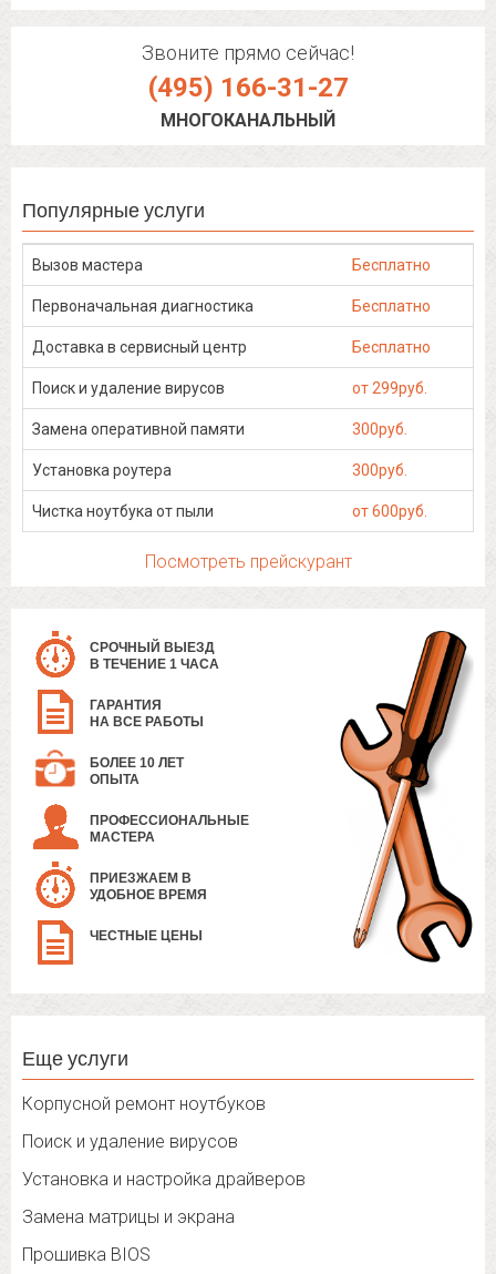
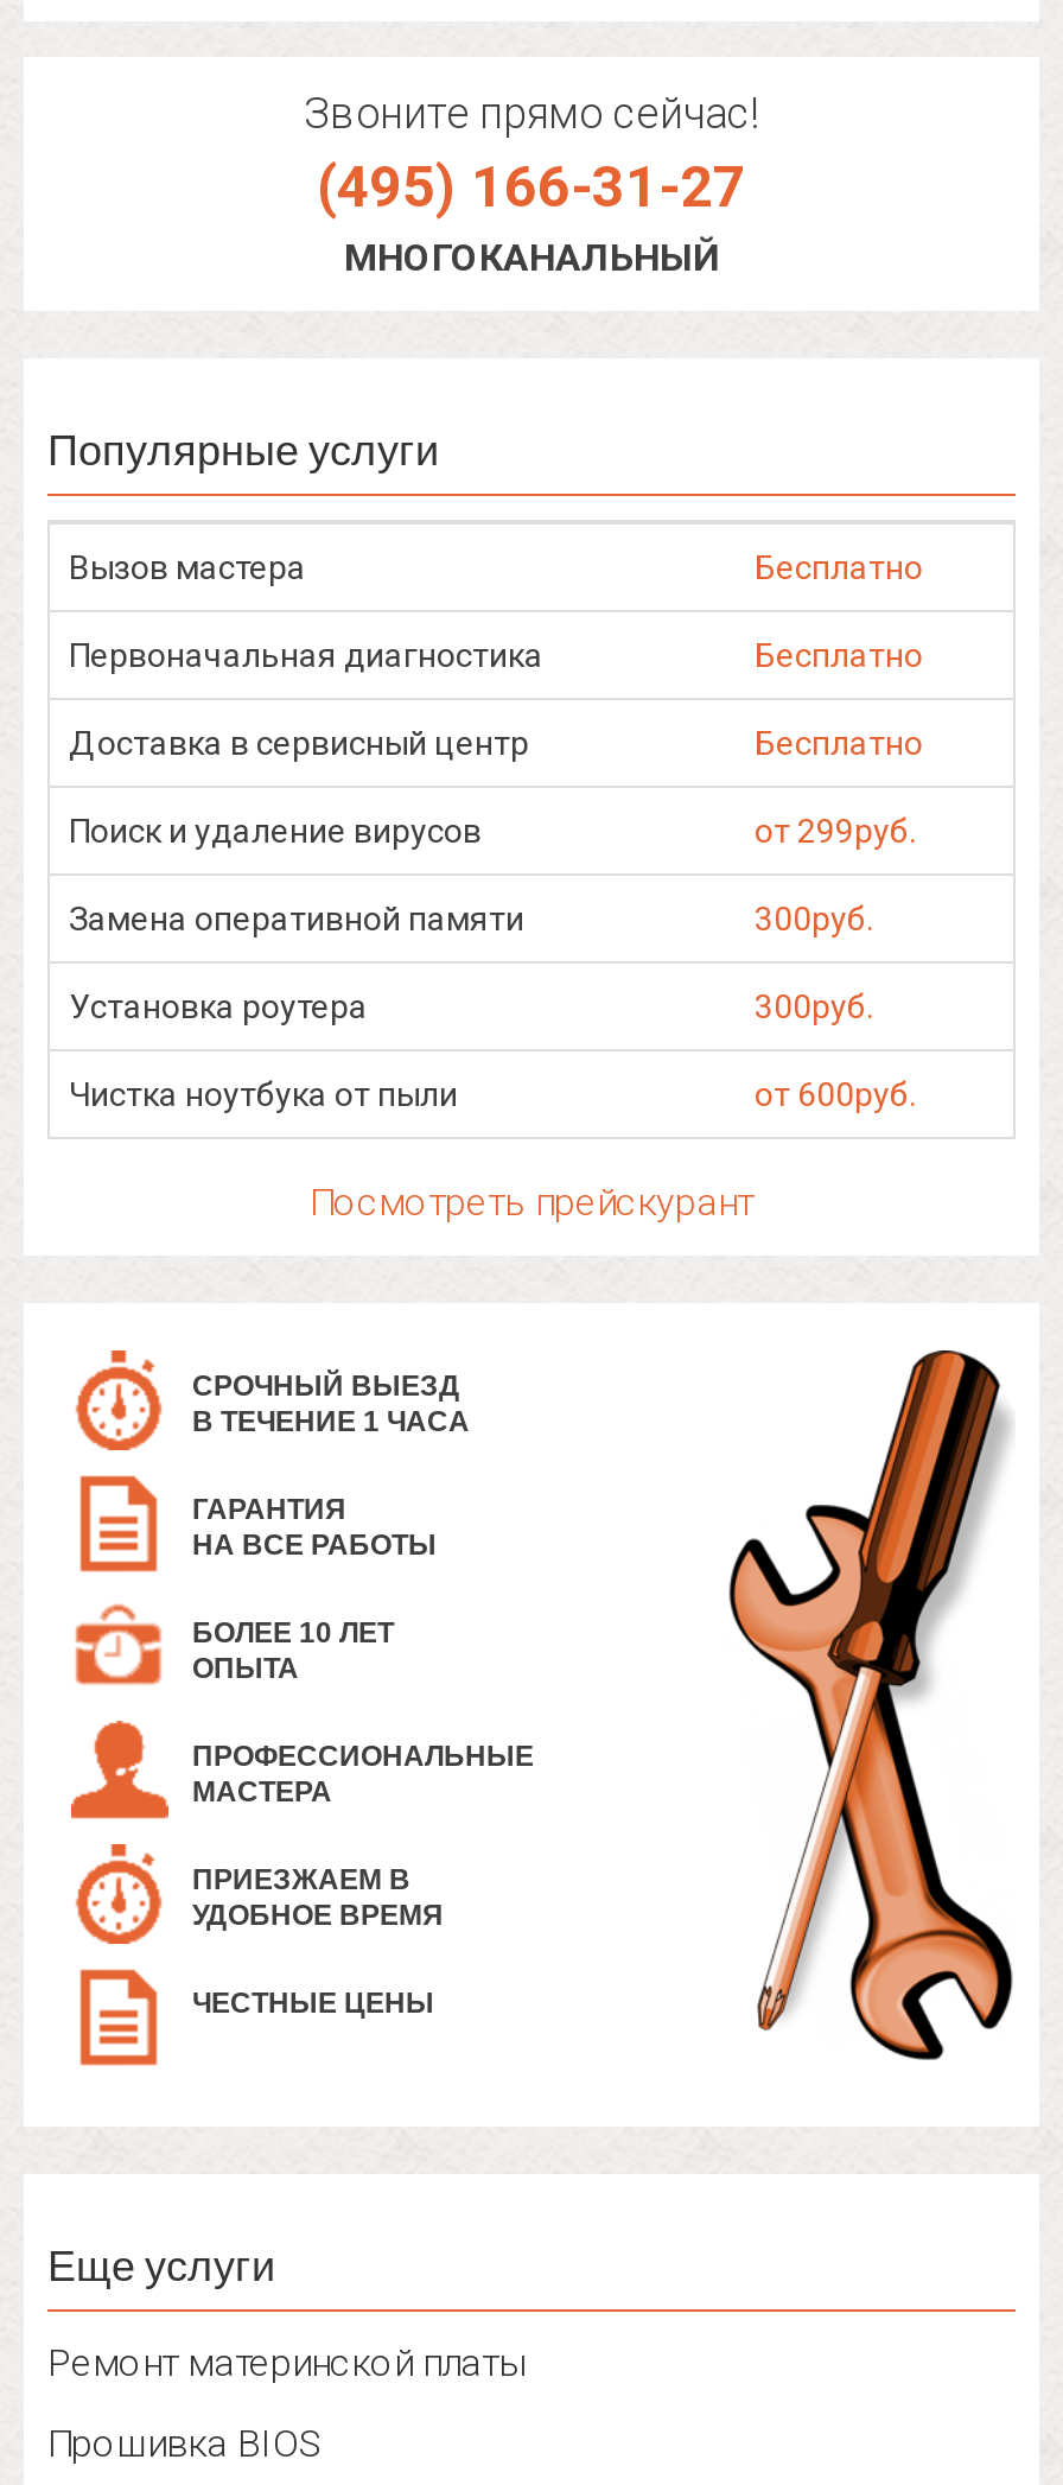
[22,1093,306,1228] Корпусной ремонт ноутбуков | Поиск и удаление вирусов | Установка и настройка драйверов | Замена матрицы и экрана -> [47,2340,524,2386] Ремонт материнской платы

